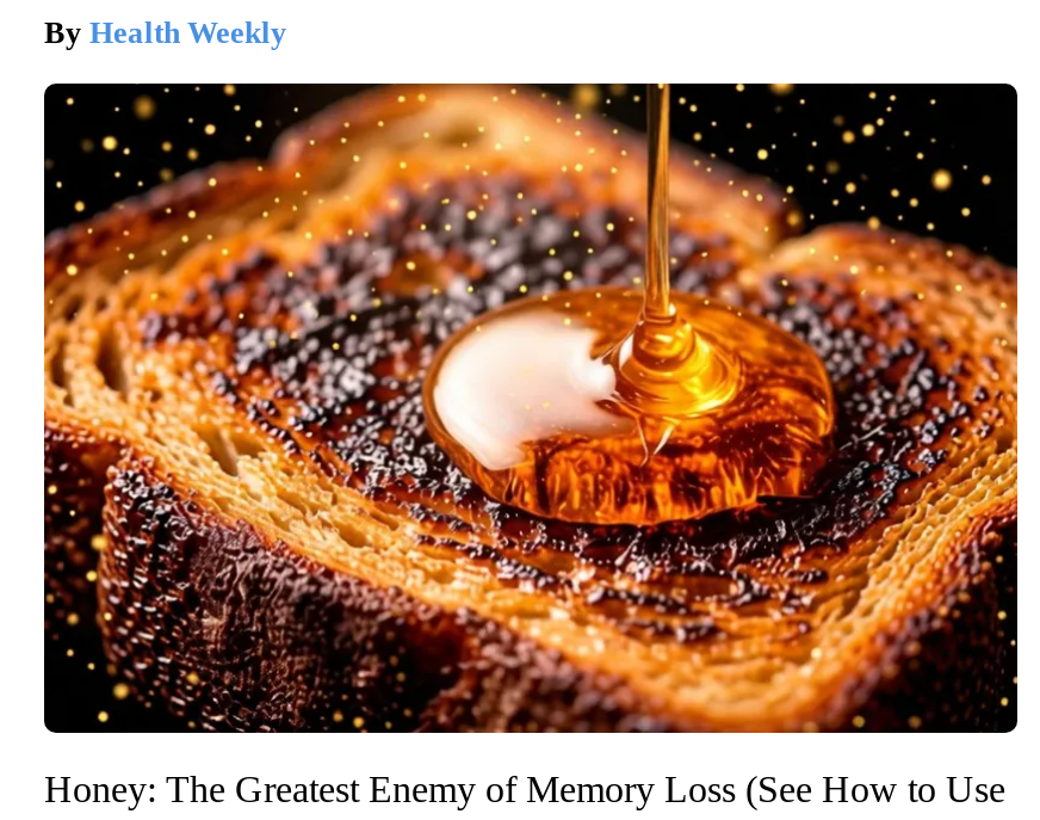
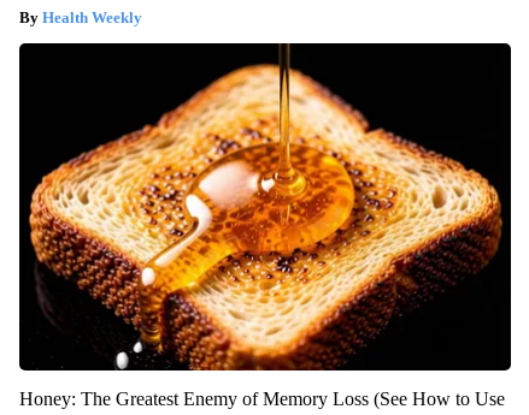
[42,81,1020,735] [image] -> [18,42,512,372] [image]

